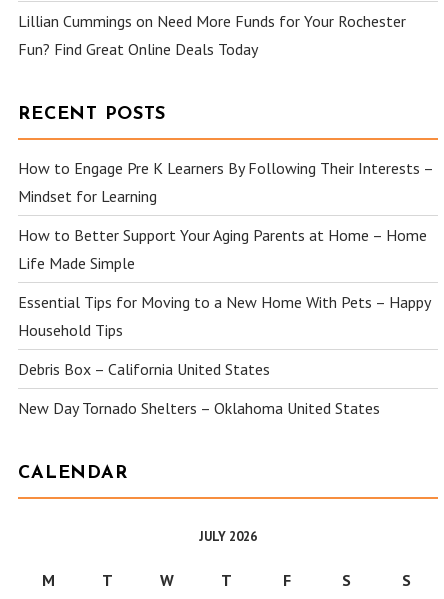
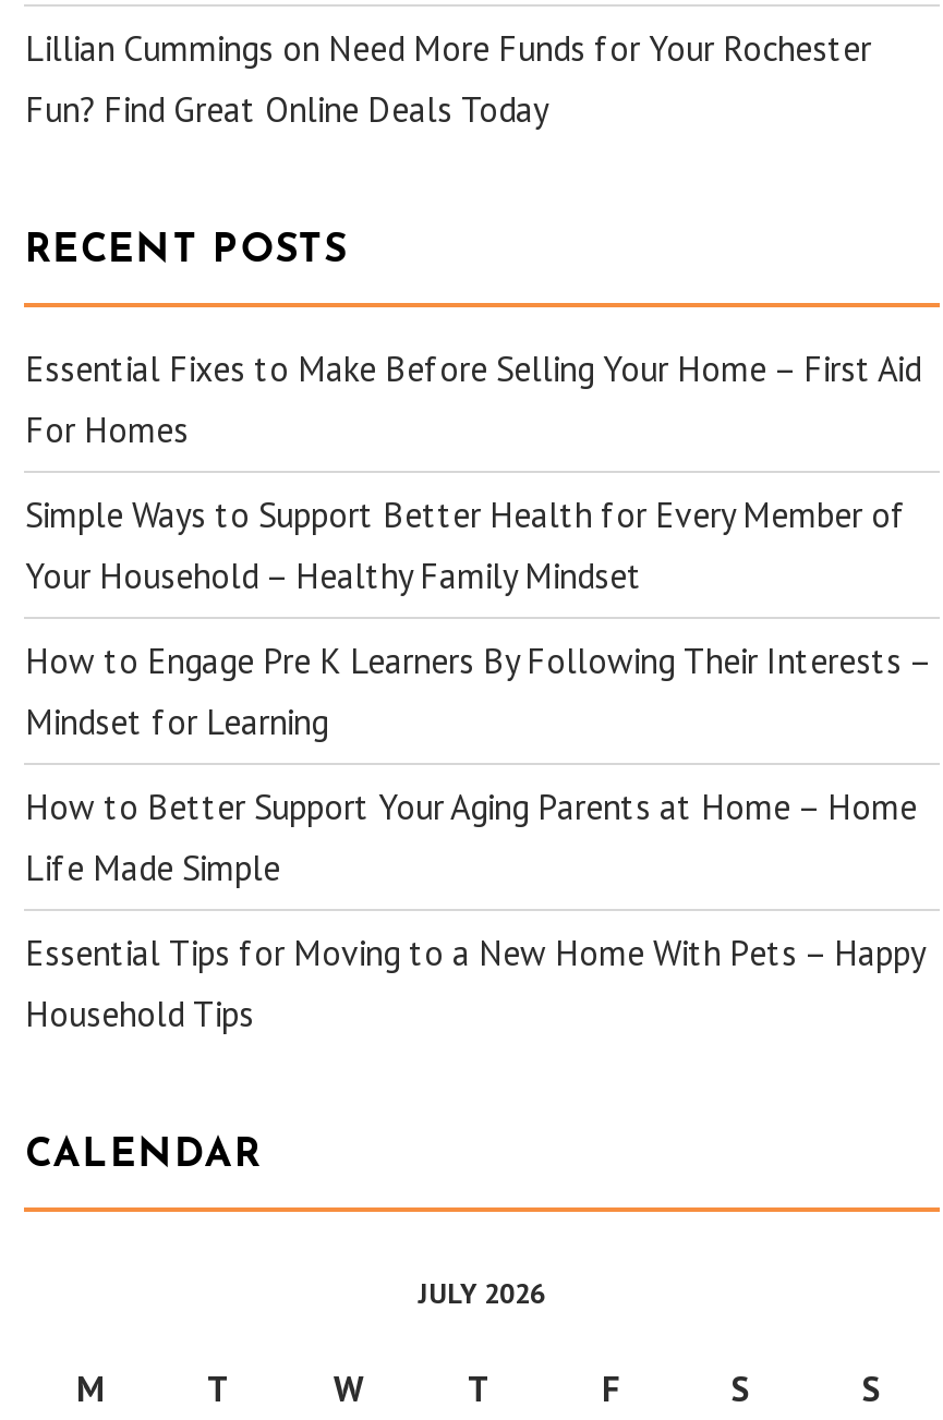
none -> [25,347,921,597] Essential Fixes to Make Before Selling Your Home – First Aid | For Homes | Simple Ways to Support Better Health for Every Member of | Your Household – Healthy Family Mindset
moved [18,158,433,340] -> [25,639,930,1035]: How to Engage Pre K Learners By Following Their Interests – | Mindset for Learning | How to Better Support Your Aging Parents at Home – Home | Life Made Simple | Essential Tips for Moving to a New Home With Pets – Happy | Household Tips
[18,359,380,418] Debris Box – California United States | New Day Tornado Shelters – Oklahoma United States -> none

